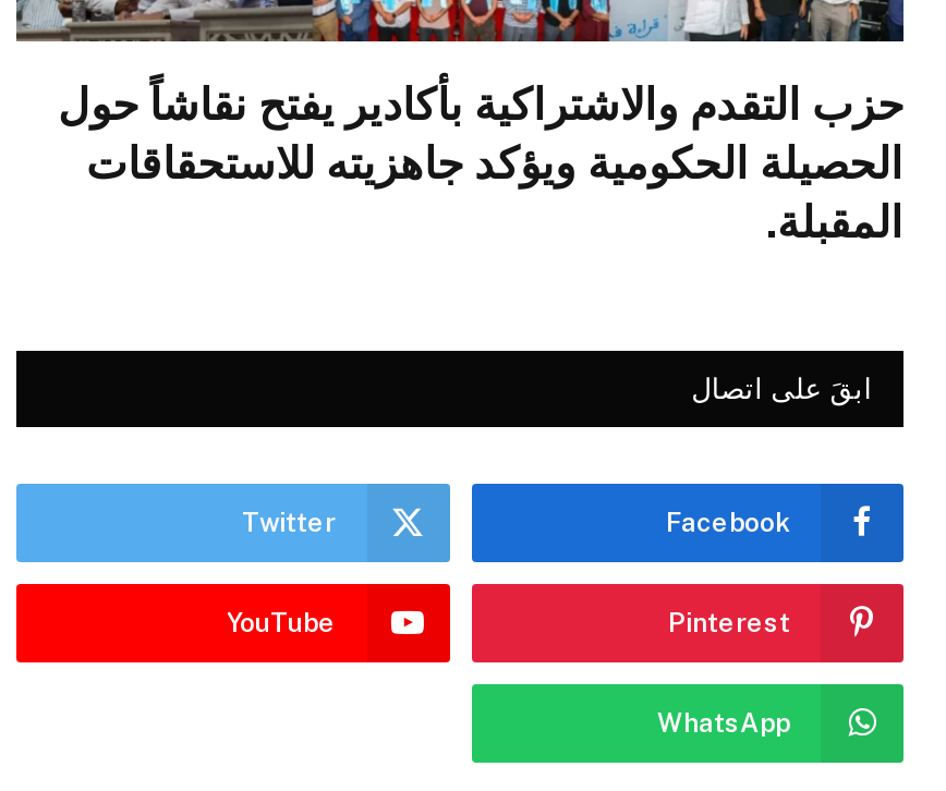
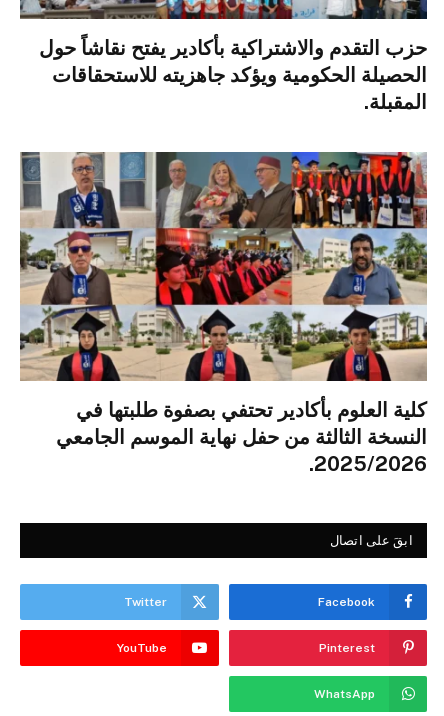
none -> [19,151,428,476] [image] | كلية العلوم بأكادير تحتفي بصفوة طلبتها في | النسخة الثالثة من حفل نهاية الموسم الجامعي | 2025/2026.

